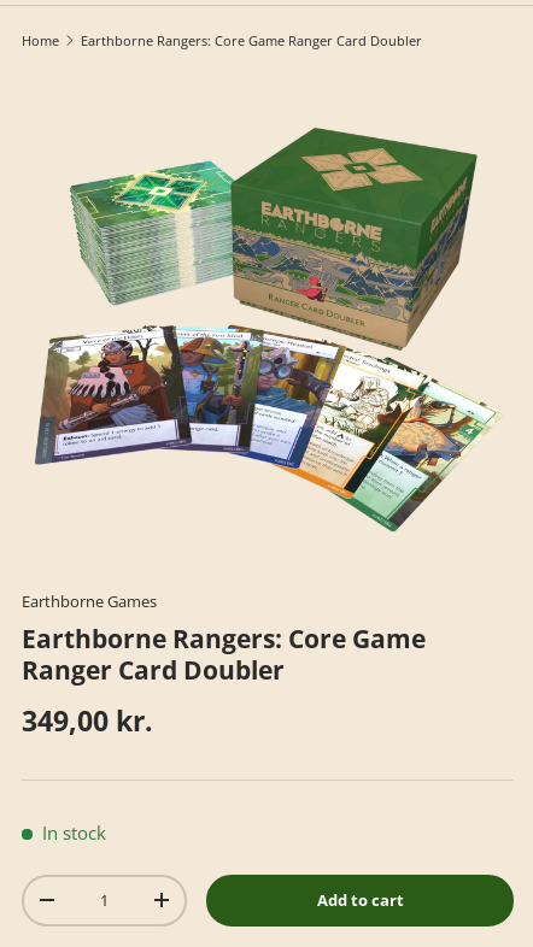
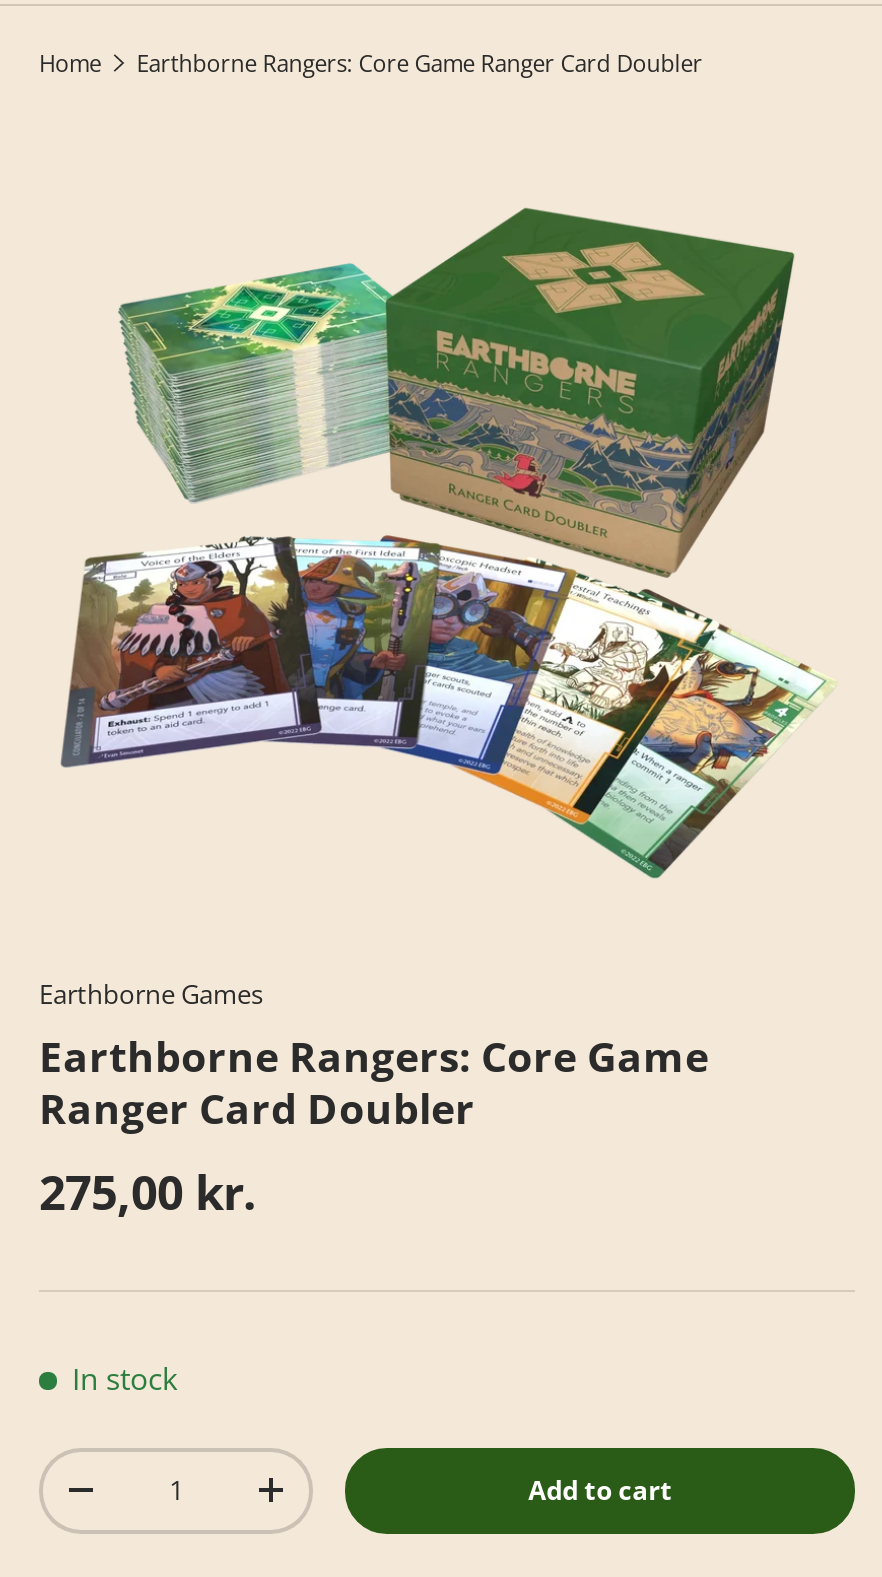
[22,701,153,740] 349,00 kr. -> [39,1160,257,1224] 275,00 kr.

